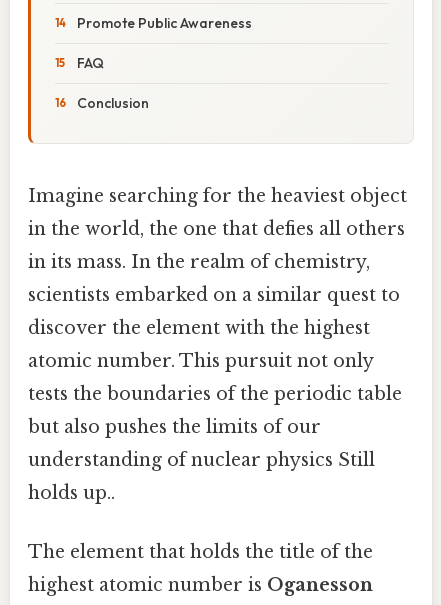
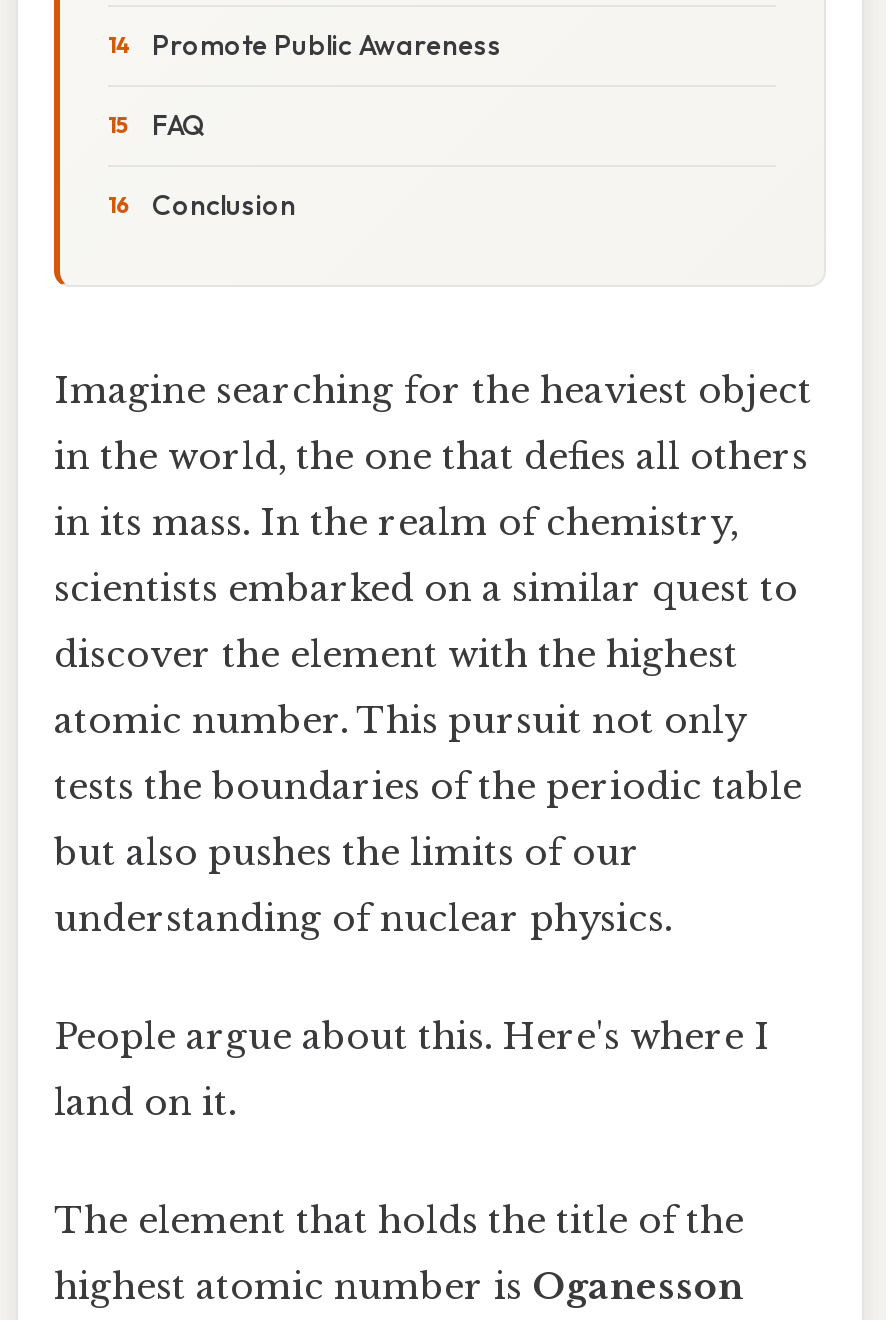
[28,449,375,504] understanding of nuclear physics Still | holds up.. -> [54,897,770,1125] understanding of nuclear physics. | People argue about this. Here's where I | land on it.

